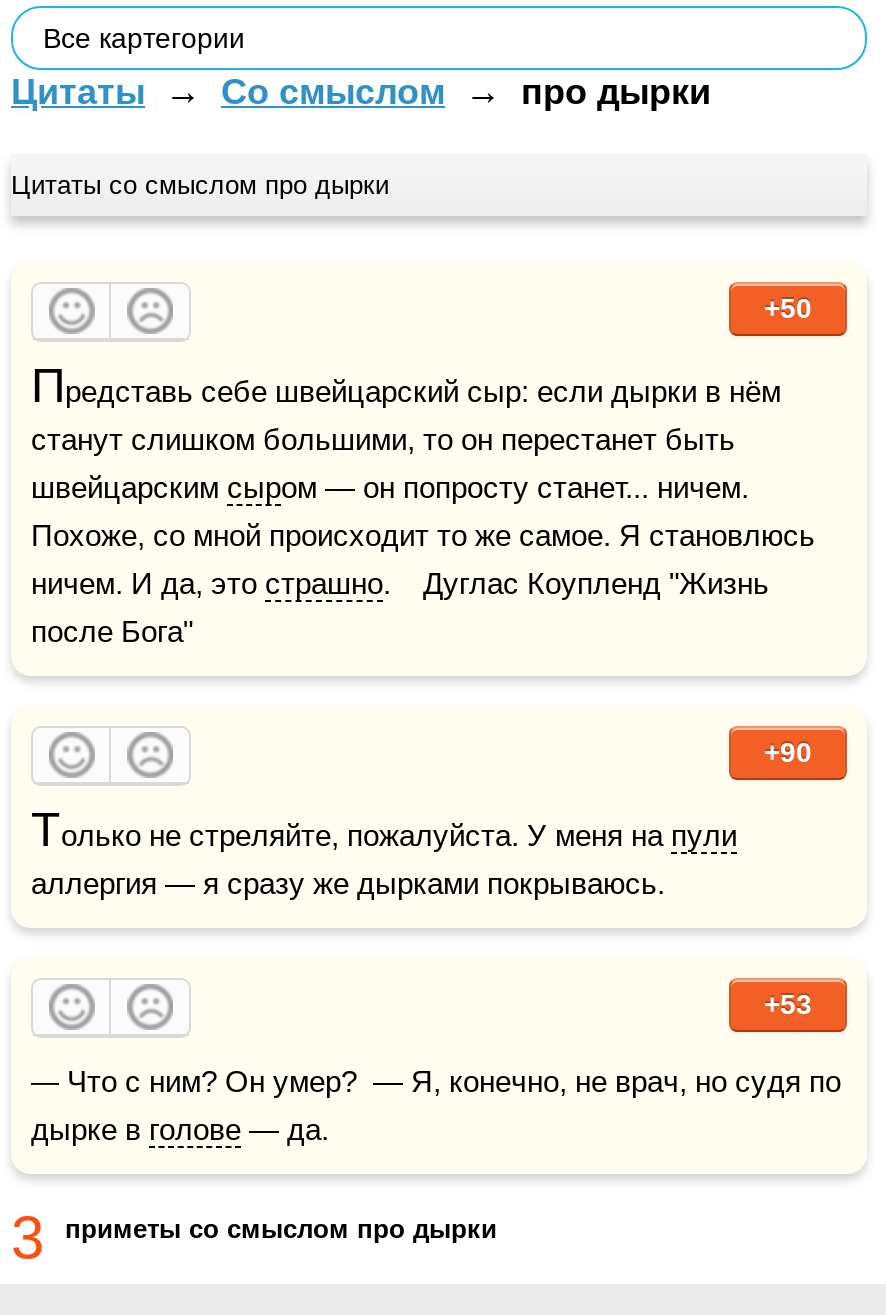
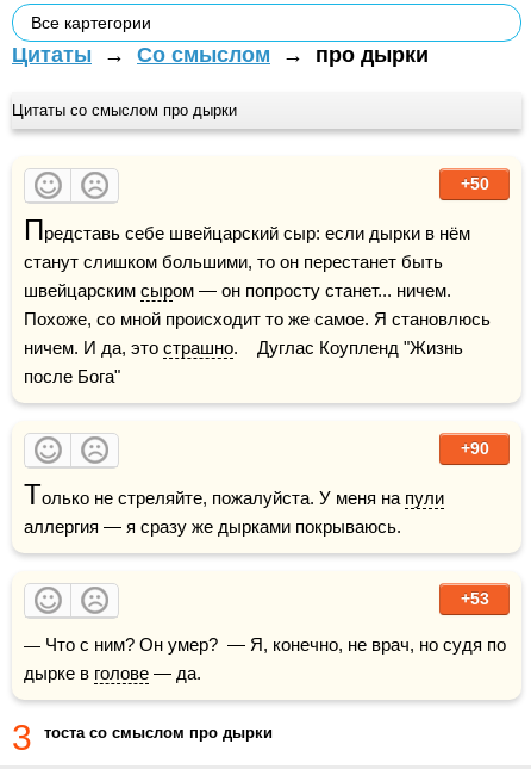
[65,1214,497,1244] приметы со смыслом про дырки -> [44,724,273,742] тоста со смыслом про дырки

